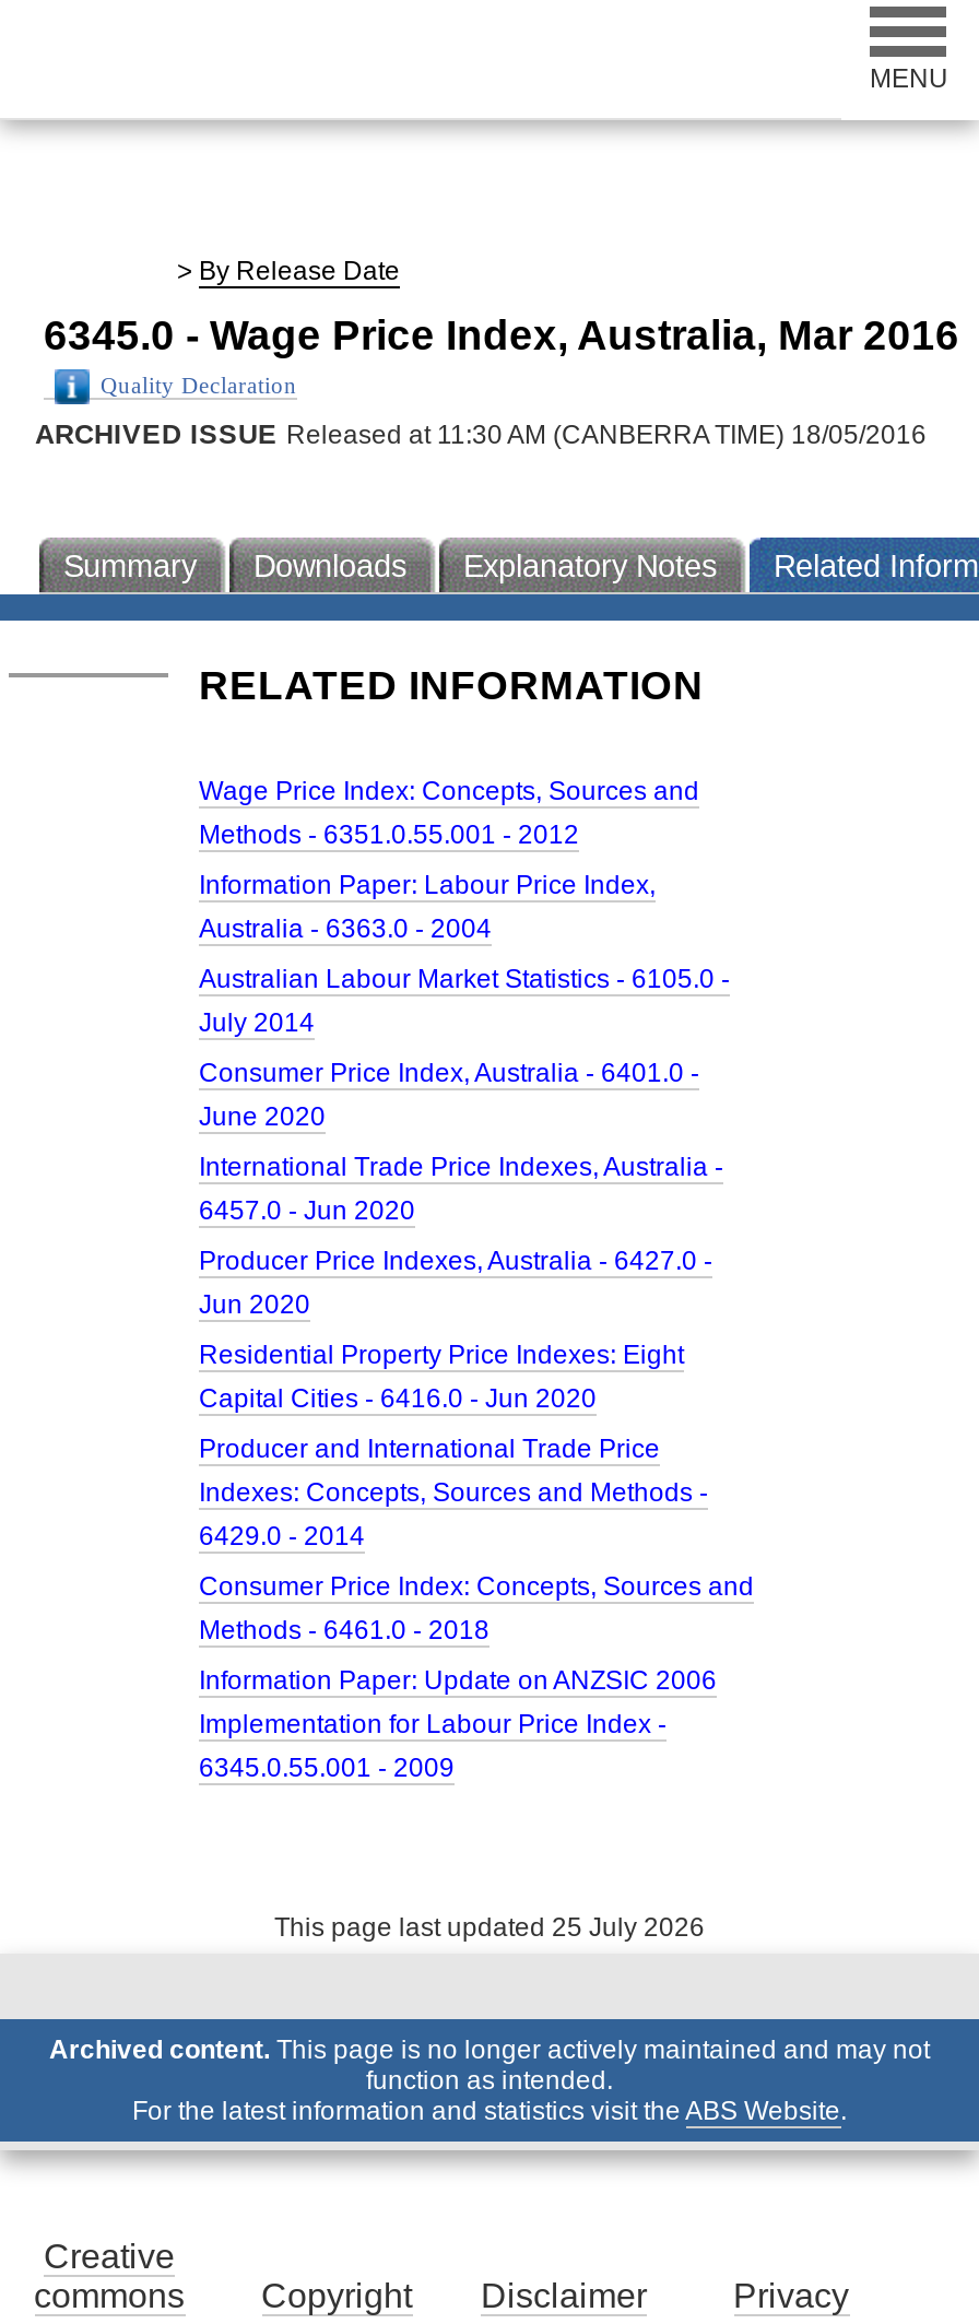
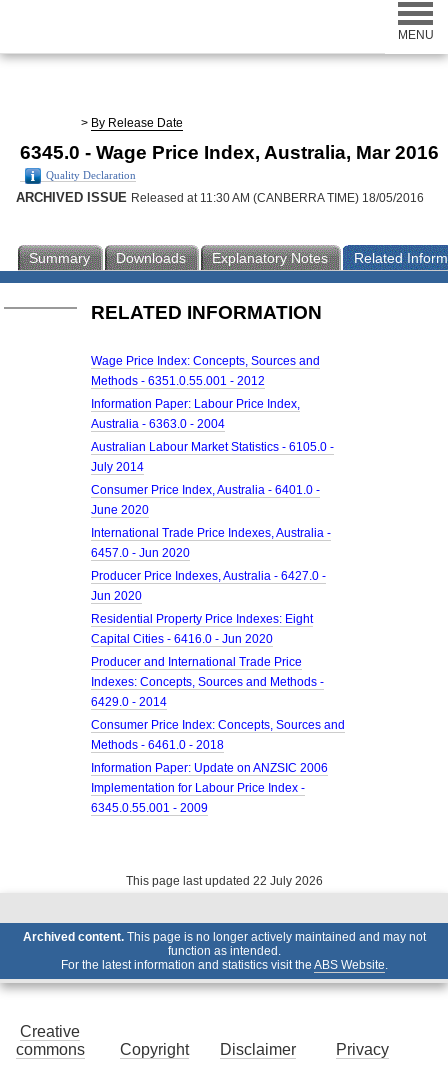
[274,1912,705,1943] This page last updated 25 July 2026 -> [125,874,322,888] This page last updated 22 July 2026

